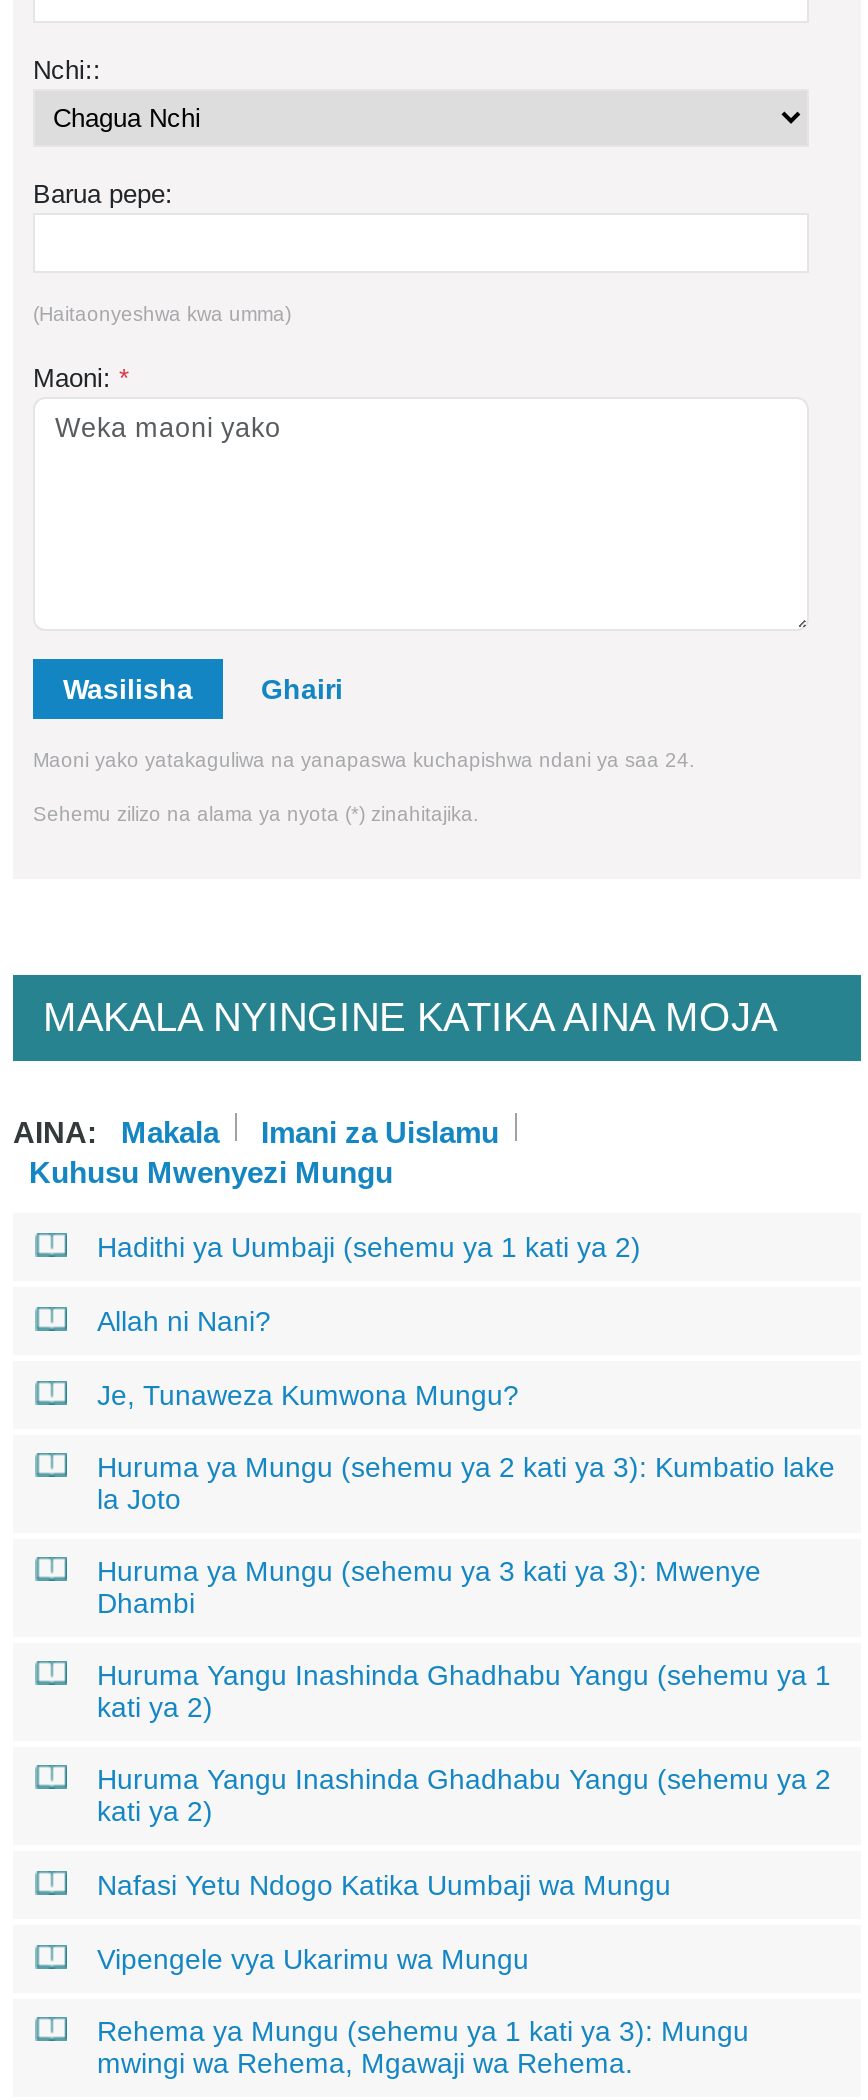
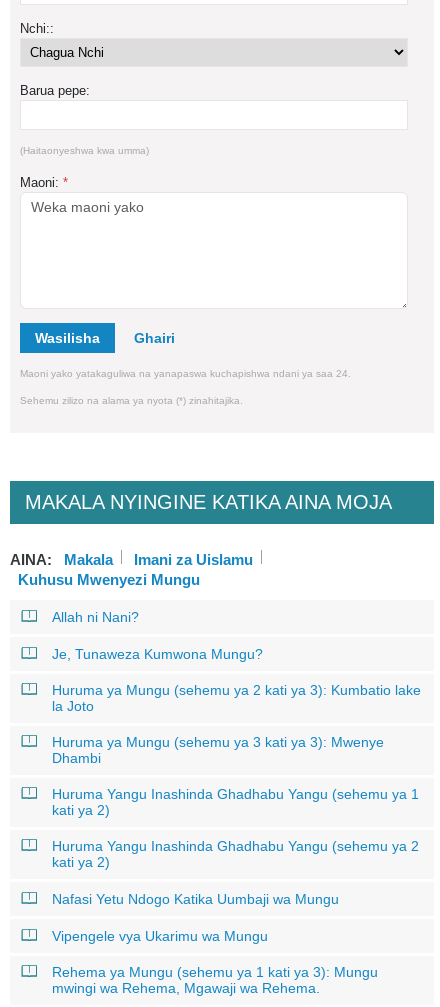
[97,1231,641,1263] Hadithi ya Uumbaji (sehemu ya 1 kati ya 2) -> none

